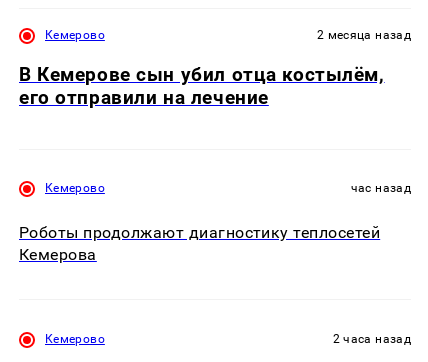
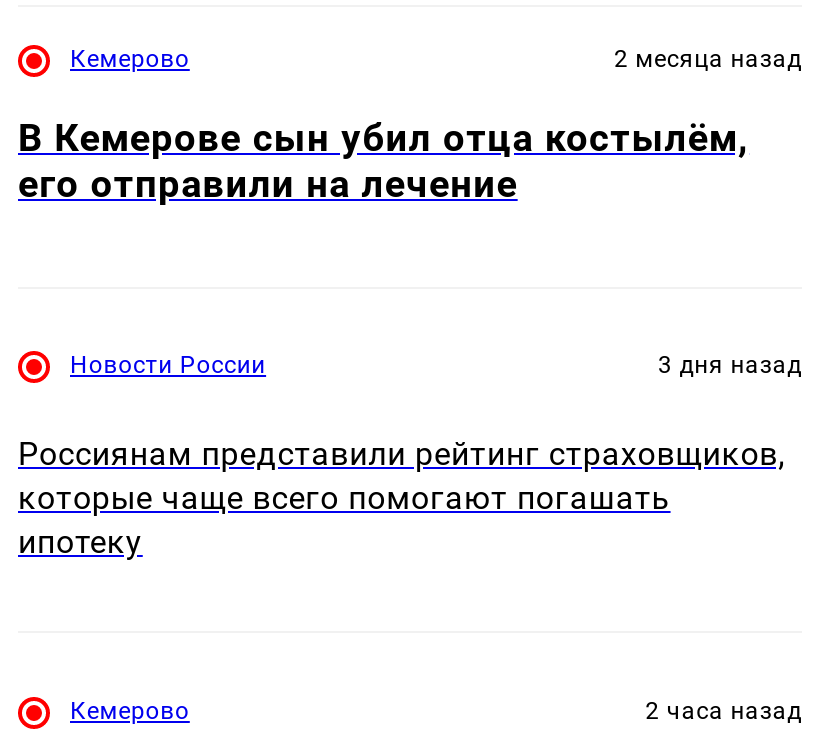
[45,181,411,195] Кемерово | час назад -> [70,350,802,378] Новости России | 3 дня назад
[19,223,380,264] Роботы продолжают диагностику теплосетей | Кемерова -> [18,435,785,561] Россиянам представили рейтинг страховщиков, | которые чаще всего помогают погашать | ипотеку

